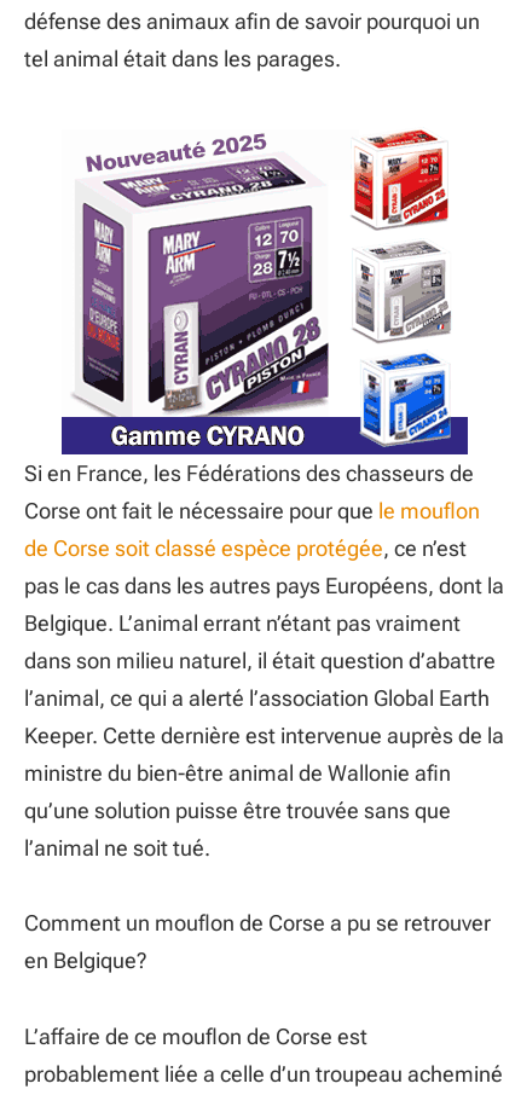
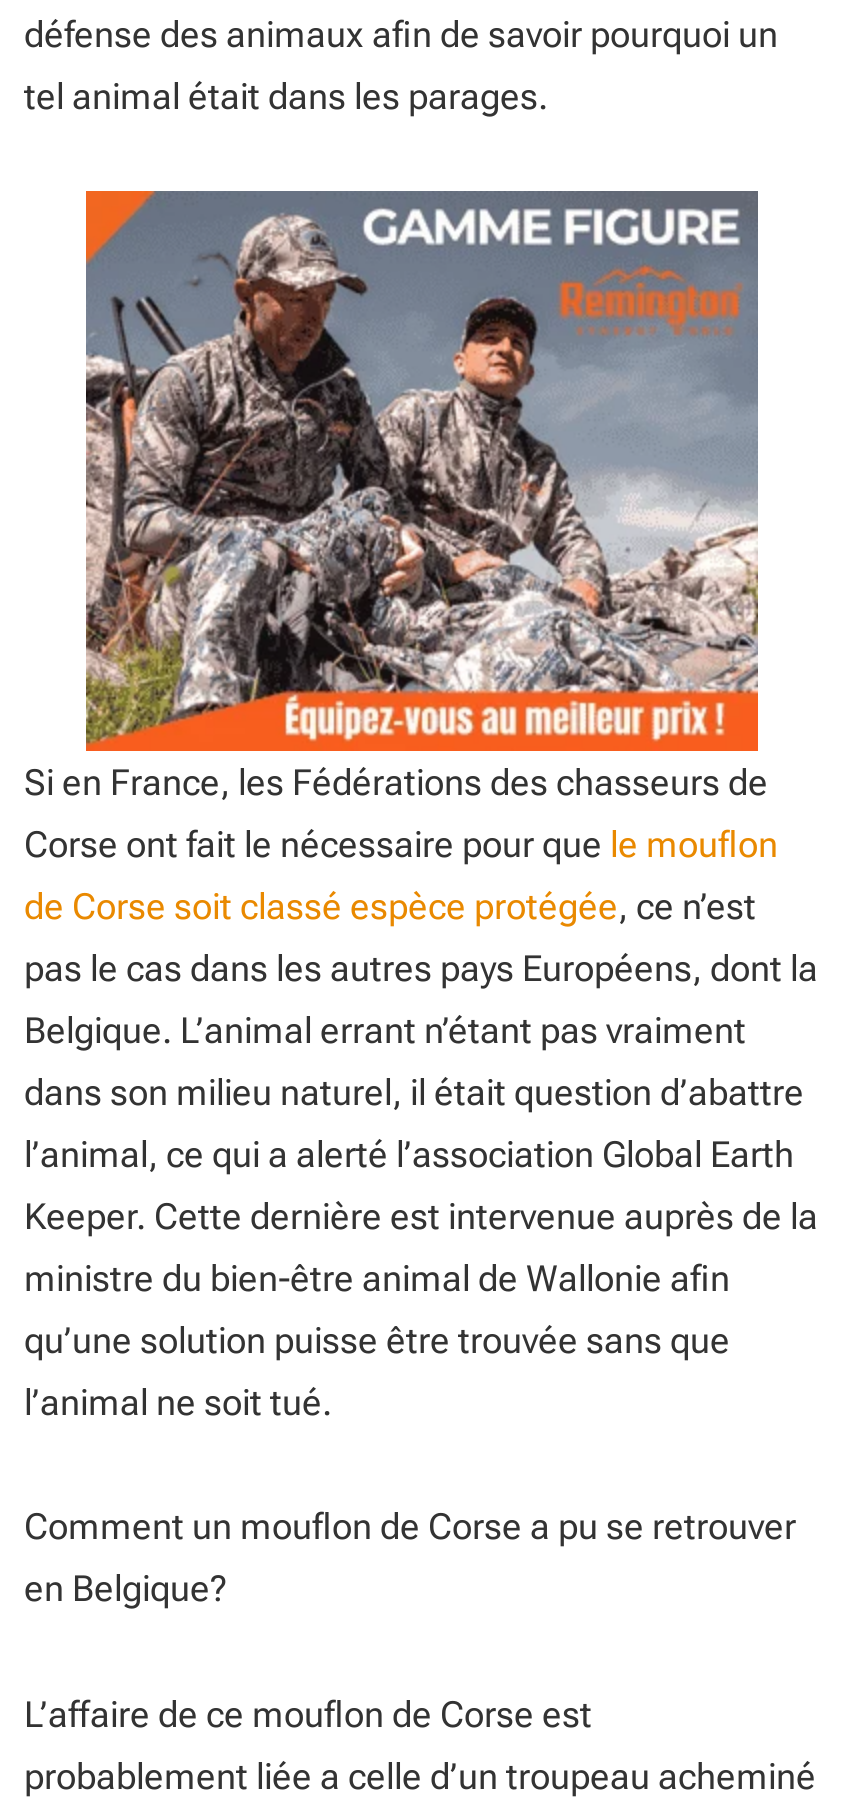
[60,116,469,456] [image] -> [84,189,760,753] [image]

